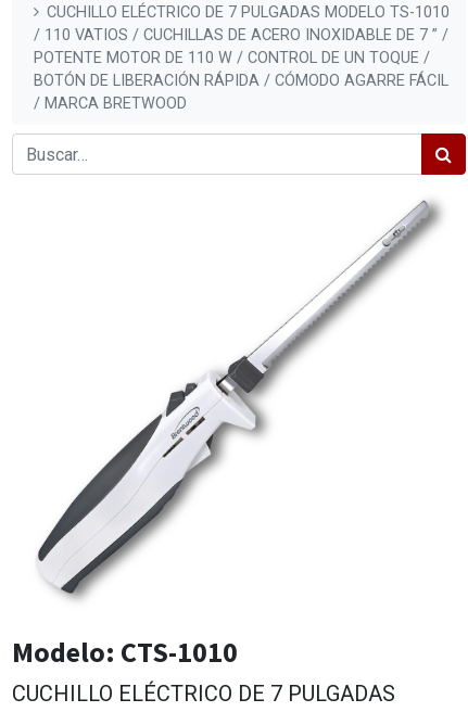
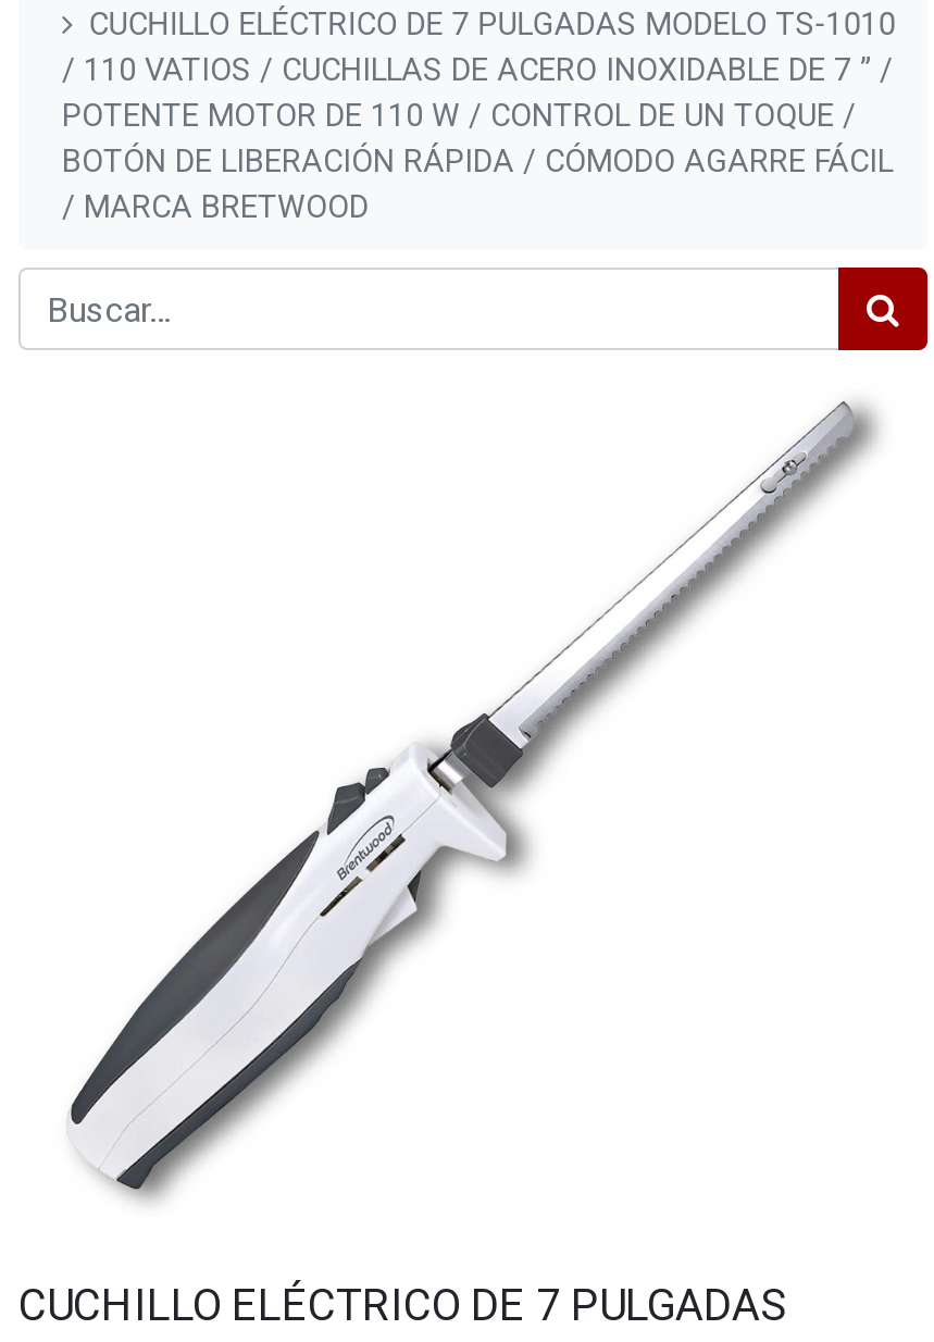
[12,634,238,670] Modelo: CTS-1010 -> none

